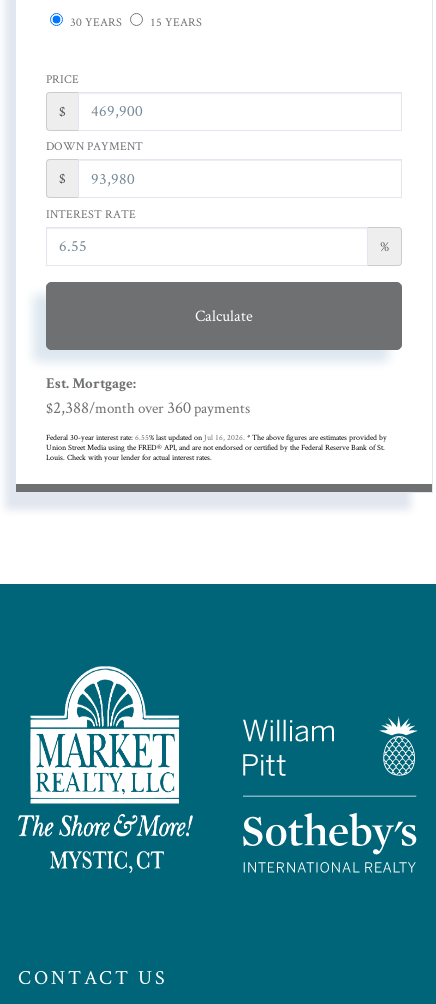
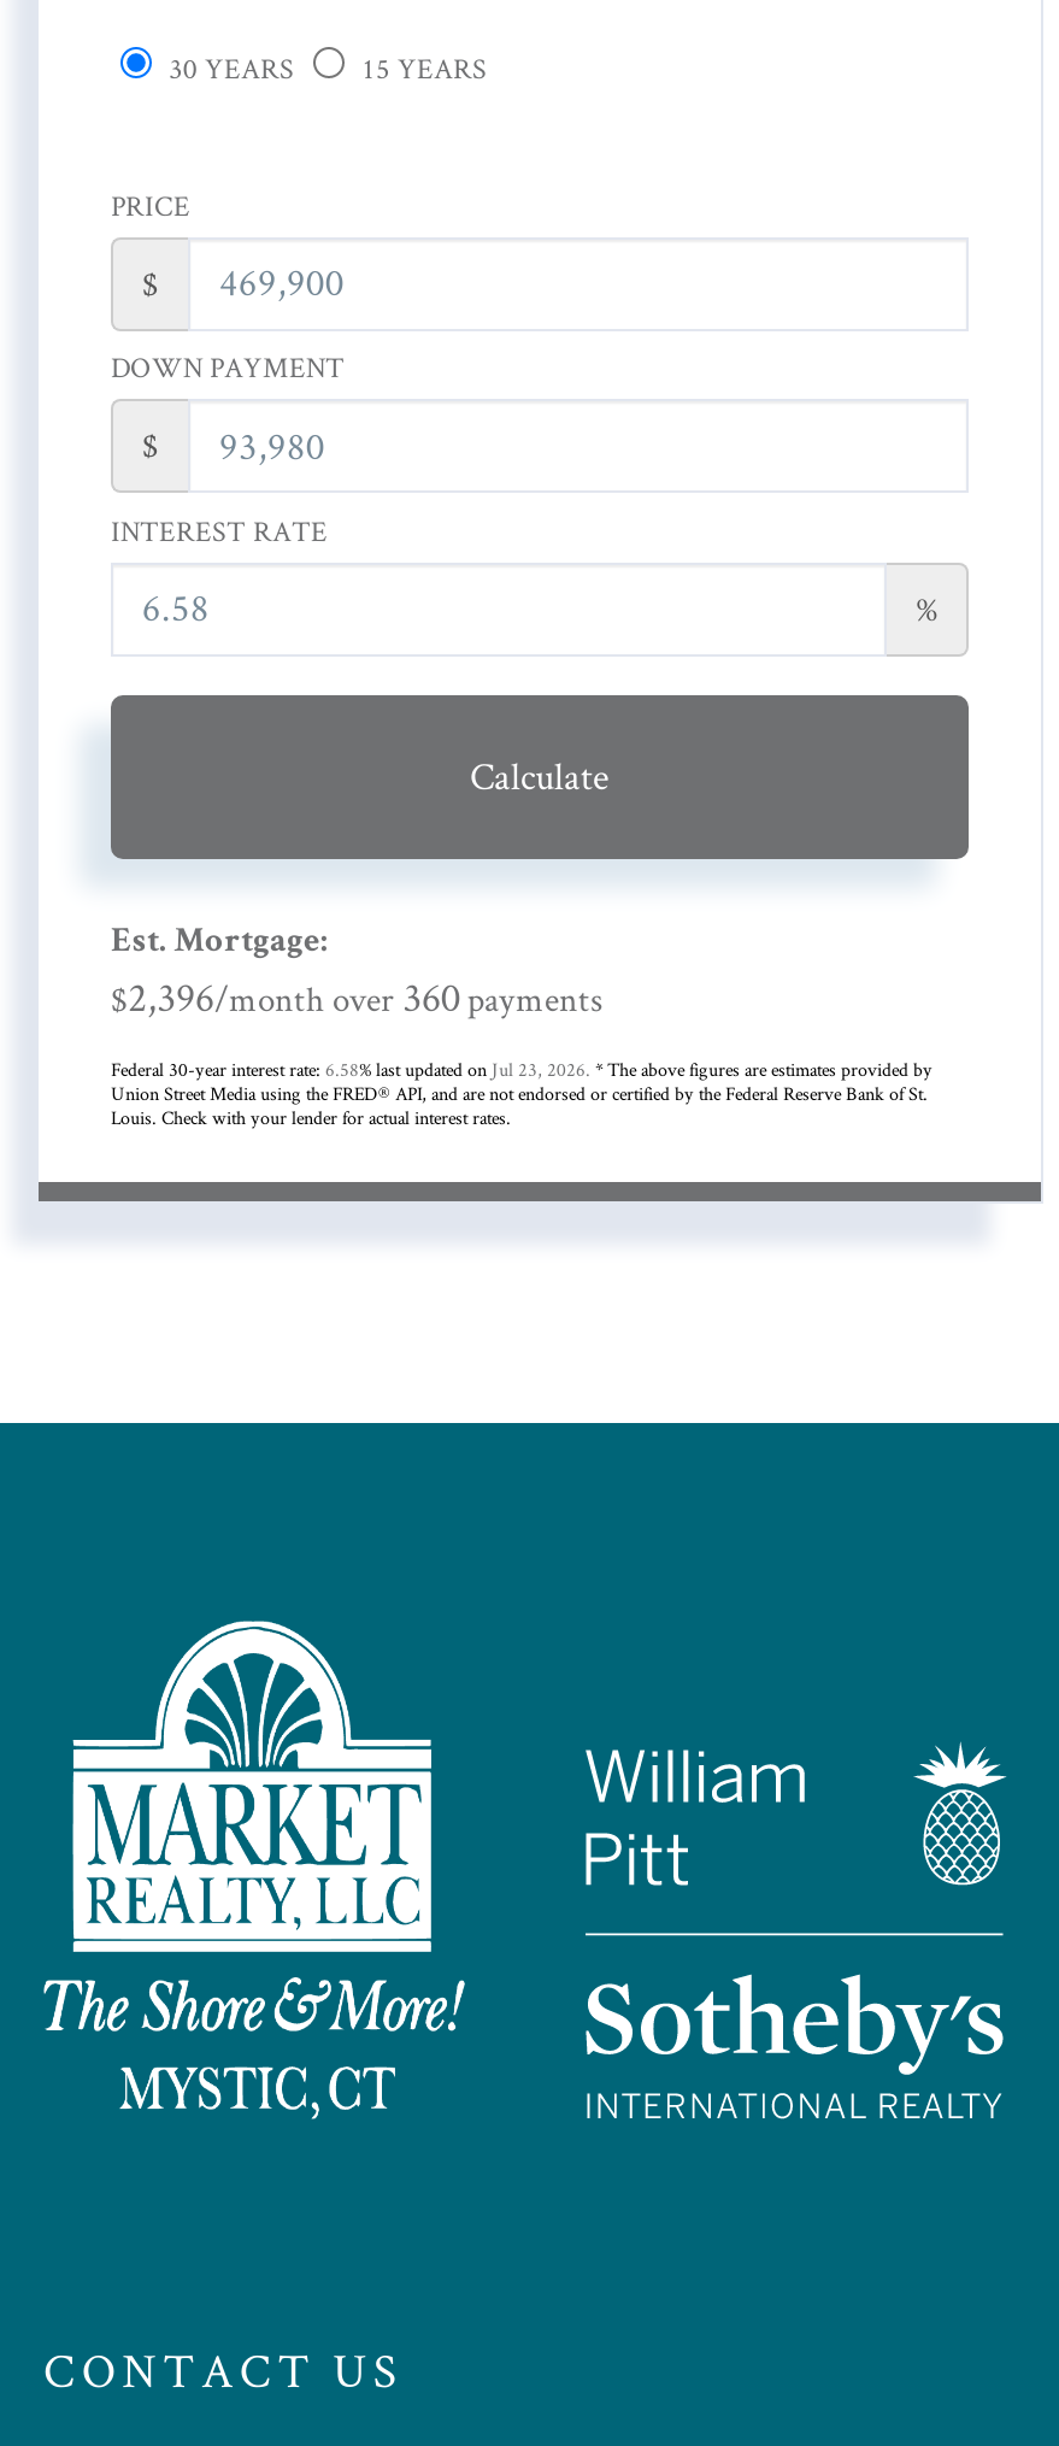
[46,396,250,418] $2,388/month over 360 payments -> [111,971,602,1024] $2,396/month over 360 payments
[46,432,387,442] Federal 30-year interest rate: 6.55% last updated on Jul 16, 2026. * The above figures are estimates provided by -> [111,1057,932,1082] Federal 30-year interest rate: 6.58% last updated on Jul 23, 2026. * The above figures are estimates provided by

